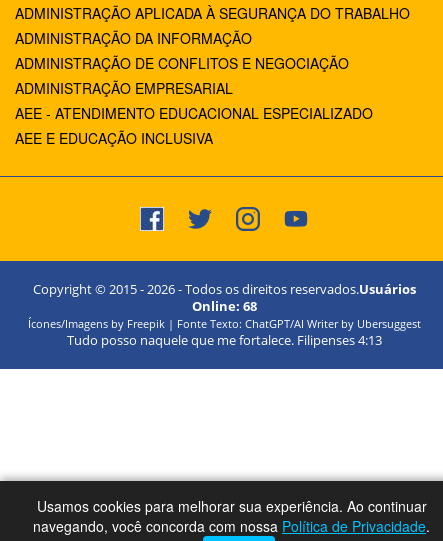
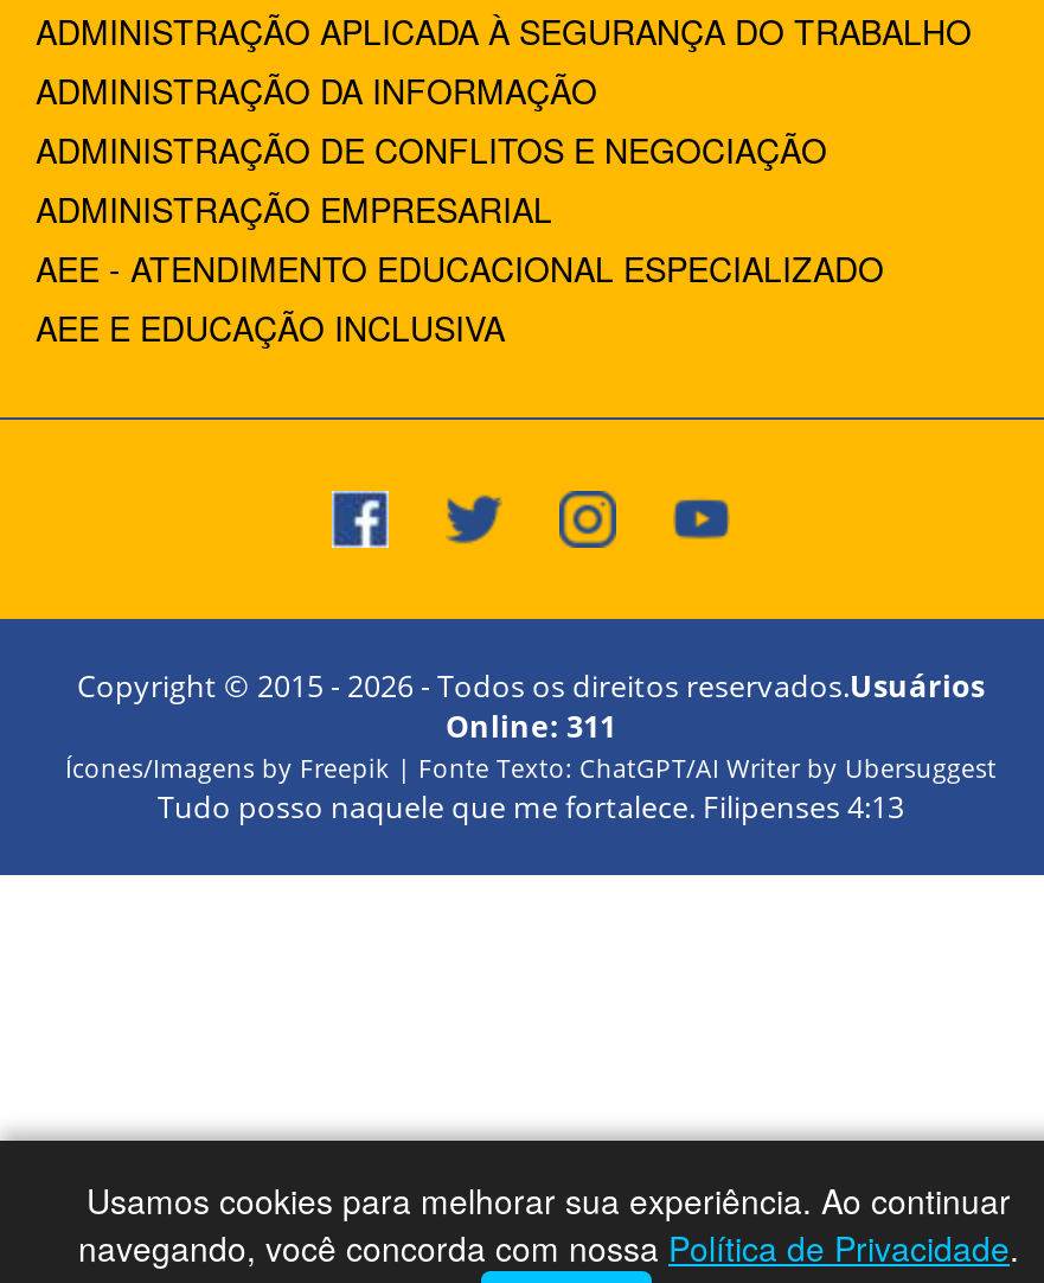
[191,298,256,315] Online: 68 -> [446,707,616,748] Online: 311

